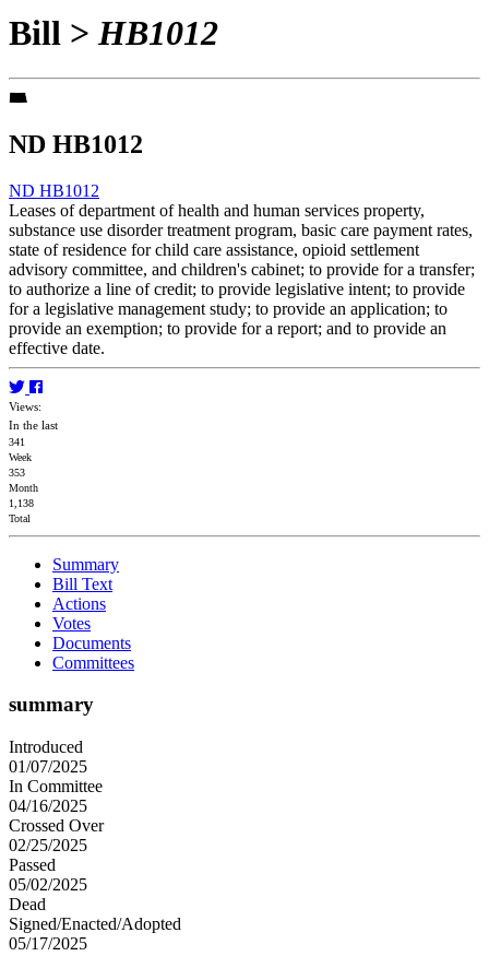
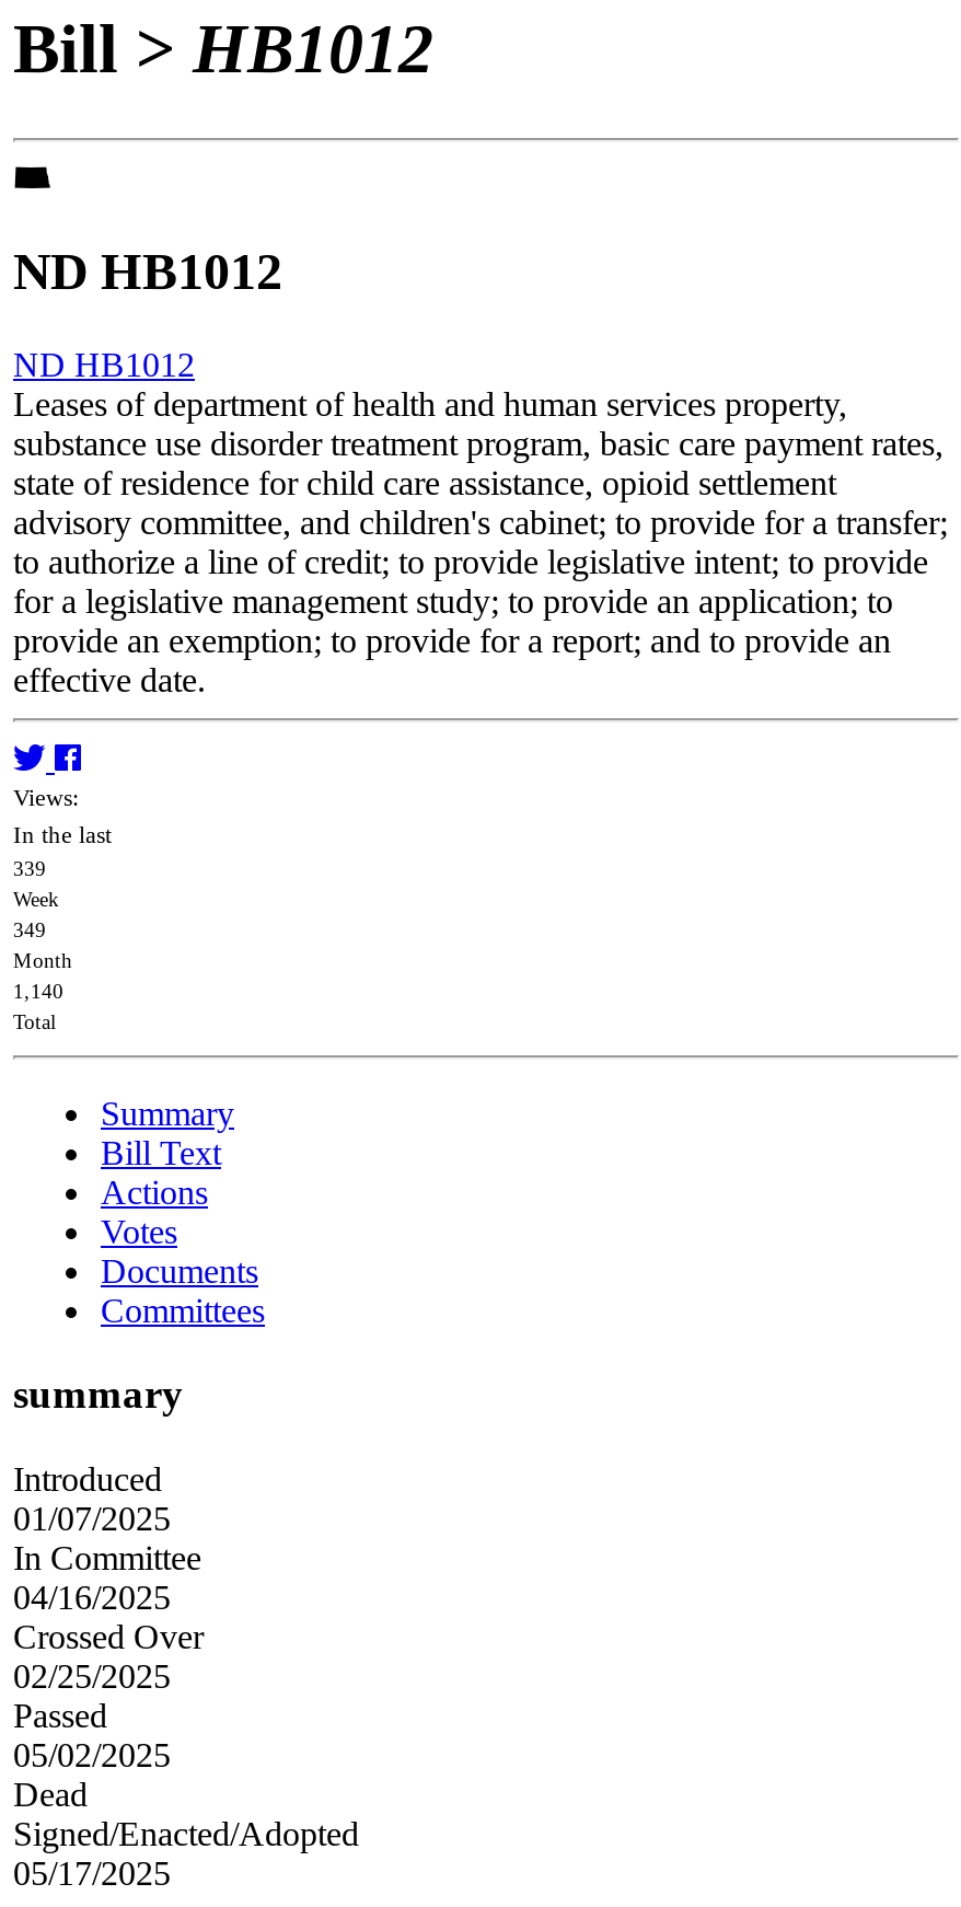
[9,435,25,447] 341 -> [13,855,46,879] 339
[9,466,25,478] 353 -> [13,916,46,940] 349
[9,497,34,509] 1,138 -> [13,978,63,1002] 1,140

